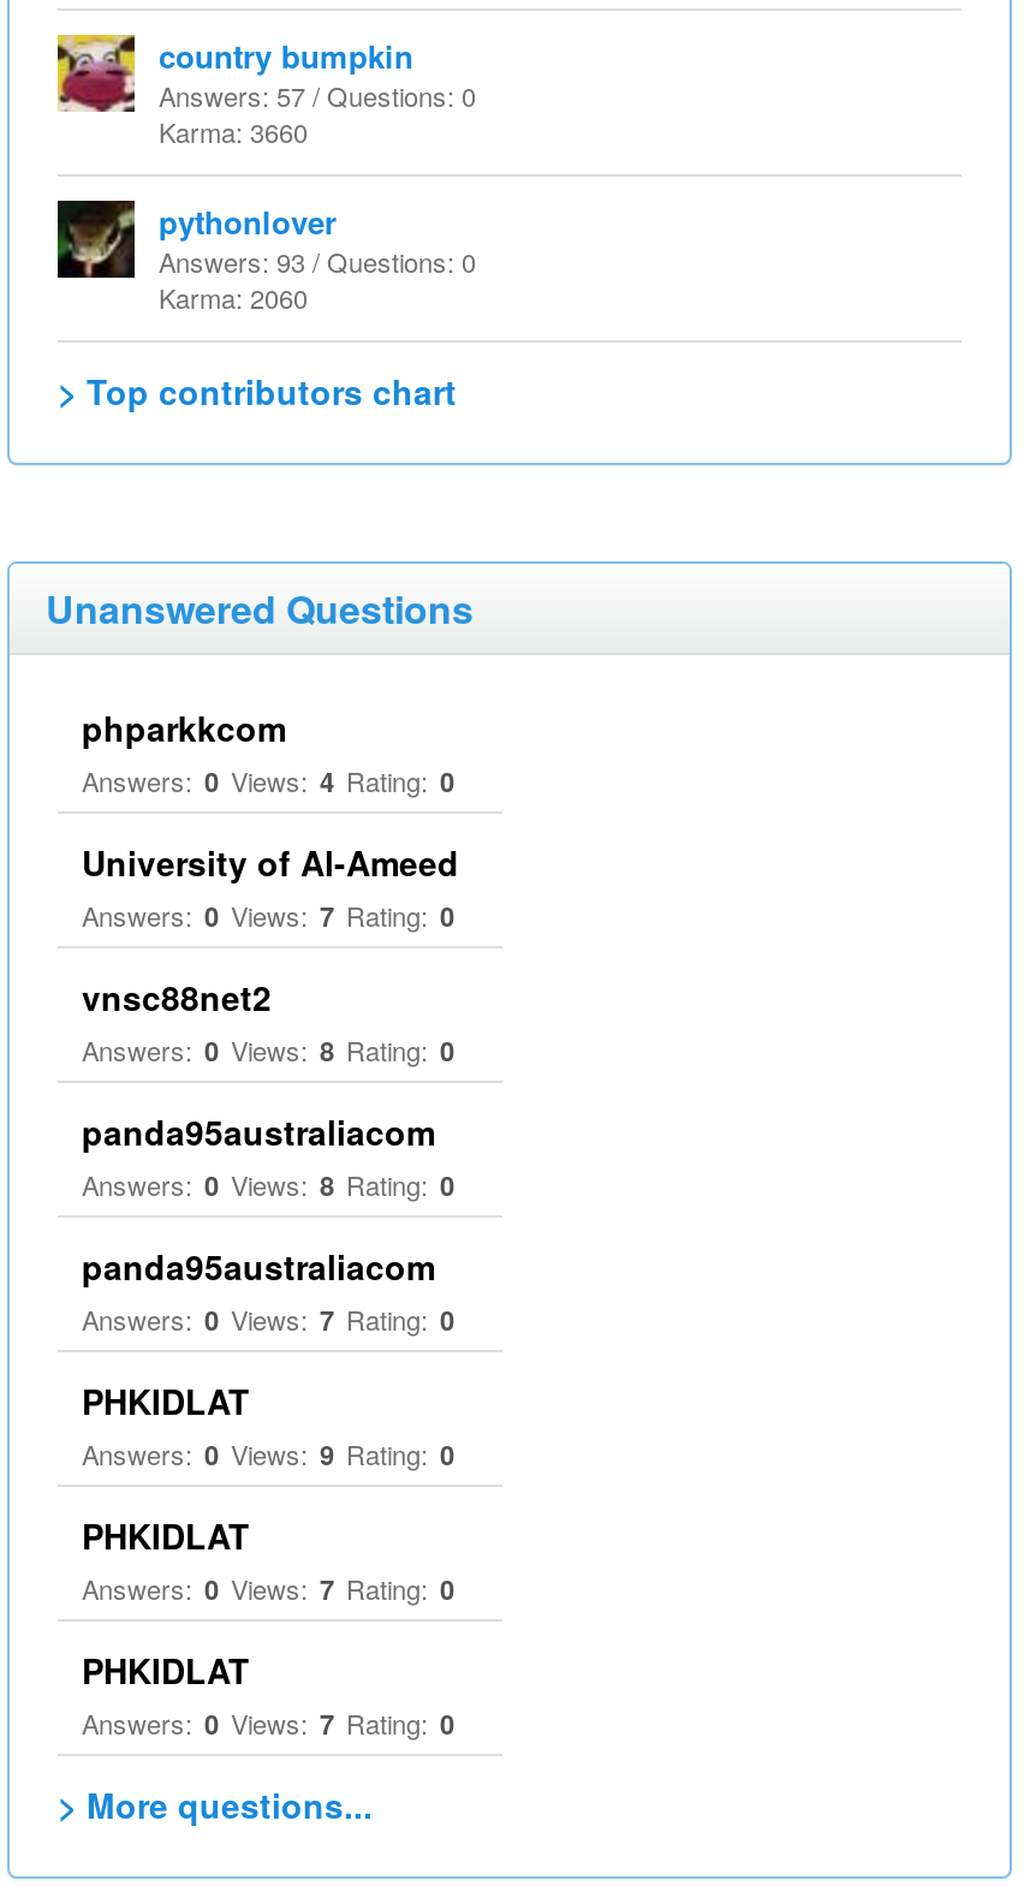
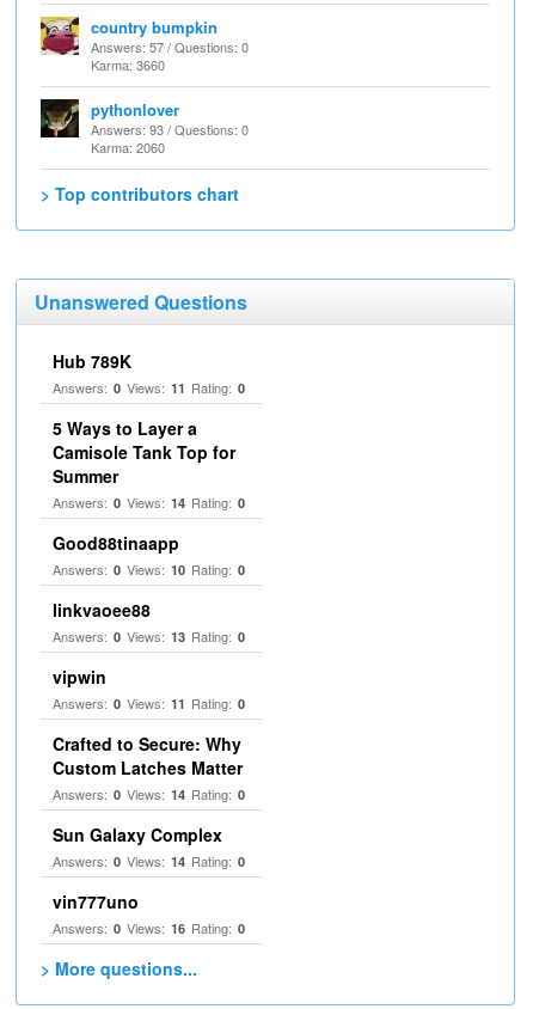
[82,703,454,799] phparkkcom | Answers: 0 Views: 4 Rating: 0 -> [53,349,245,397] Hub 789K | Answers: 0 Views: 11 Rating: 0
[82,838,459,934] University of Al-Ameed | Answers: 0 Views: 7 Rating: 0 -> [53,416,245,512] 5 Ways to Layer a | Camisole Tank Top for | Summer | Answers: 0 Views: 14 Rating: 0
[82,972,454,1069] vnsc88net2 | Answers: 0 Views: 8 Rating: 0 -> [53,531,245,579] Good88tinaapp | Answers: 0 Views: 10 Rating: 0
[82,1107,454,1203] panda95australiacom | Answers: 0 Views: 8 Rating: 0 -> [53,598,245,646] linkvaoee88 | Answers: 0 Views: 13 Rating: 0
[82,1242,454,1338] panda95australiacom | Answers: 0 Views: 7 Rating: 0 -> [53,665,245,713] vipwin | Answers: 0 Views: 11 Rating: 0
[82,1376,454,1472] PHKIDLAT | Answers: 0 Views: 9 Rating: 0 -> [53,732,245,803] Crafted to Secure: Why | Custom Latches Matter | Answers: 0 Views: 14 Rating: 0
[82,1511,454,1607] PHKIDLAT | Answers: 0 Views: 7 Rating: 0 -> [53,823,245,870] Sun Galaxy Complex | Answers: 0 Views: 14 Rating: 0
[82,1646,454,1742] PHKIDLAT | Answers: 0 Views: 7 Rating: 0 -> [53,889,245,937] vin777uno | Answers: 0 Views: 16 Rating: 0

